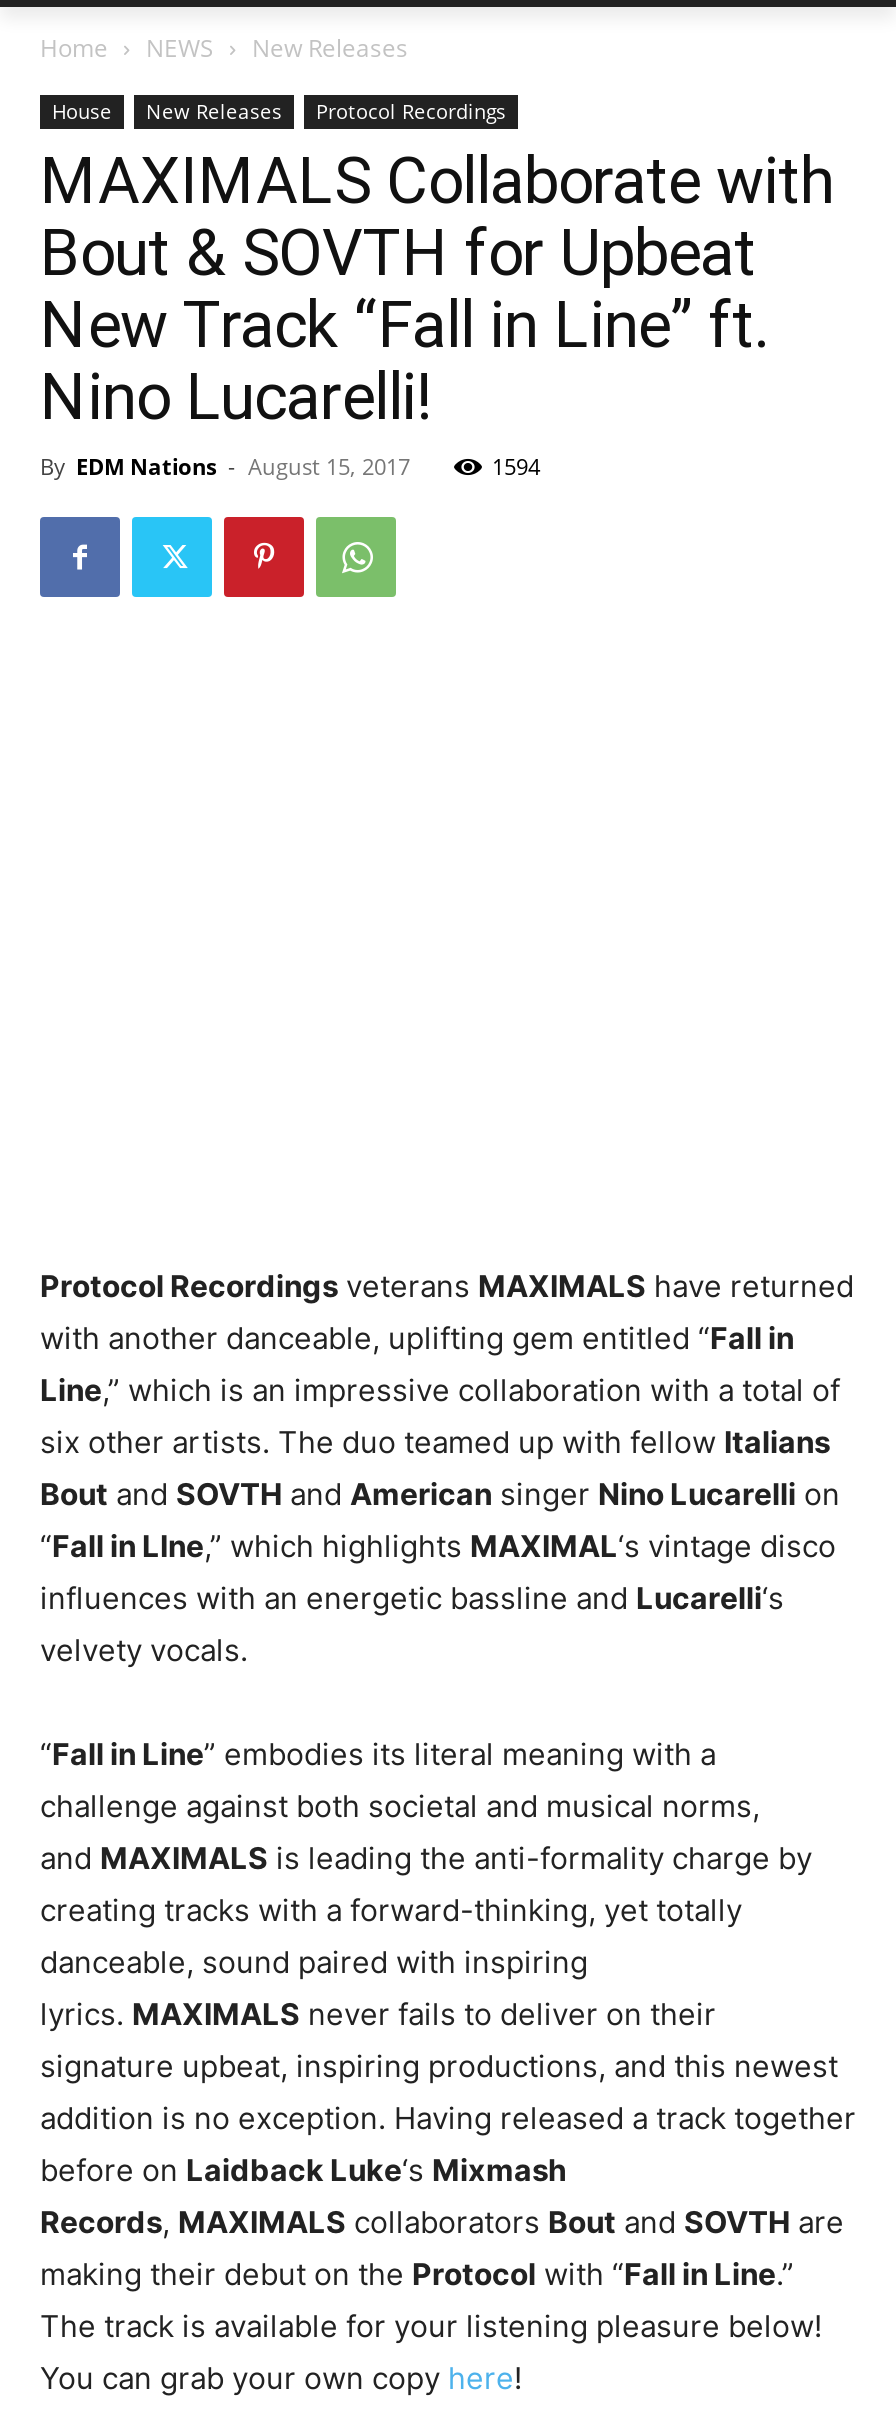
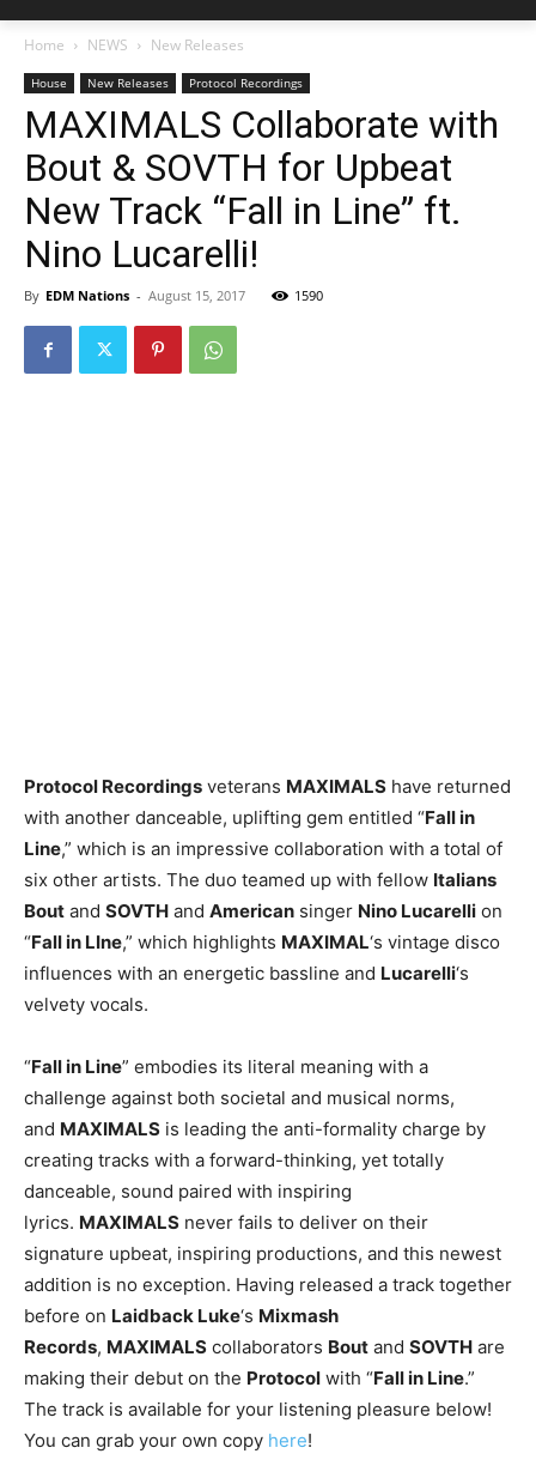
[492,451,540,481] 1594 -> [294,286,323,304] 1590

